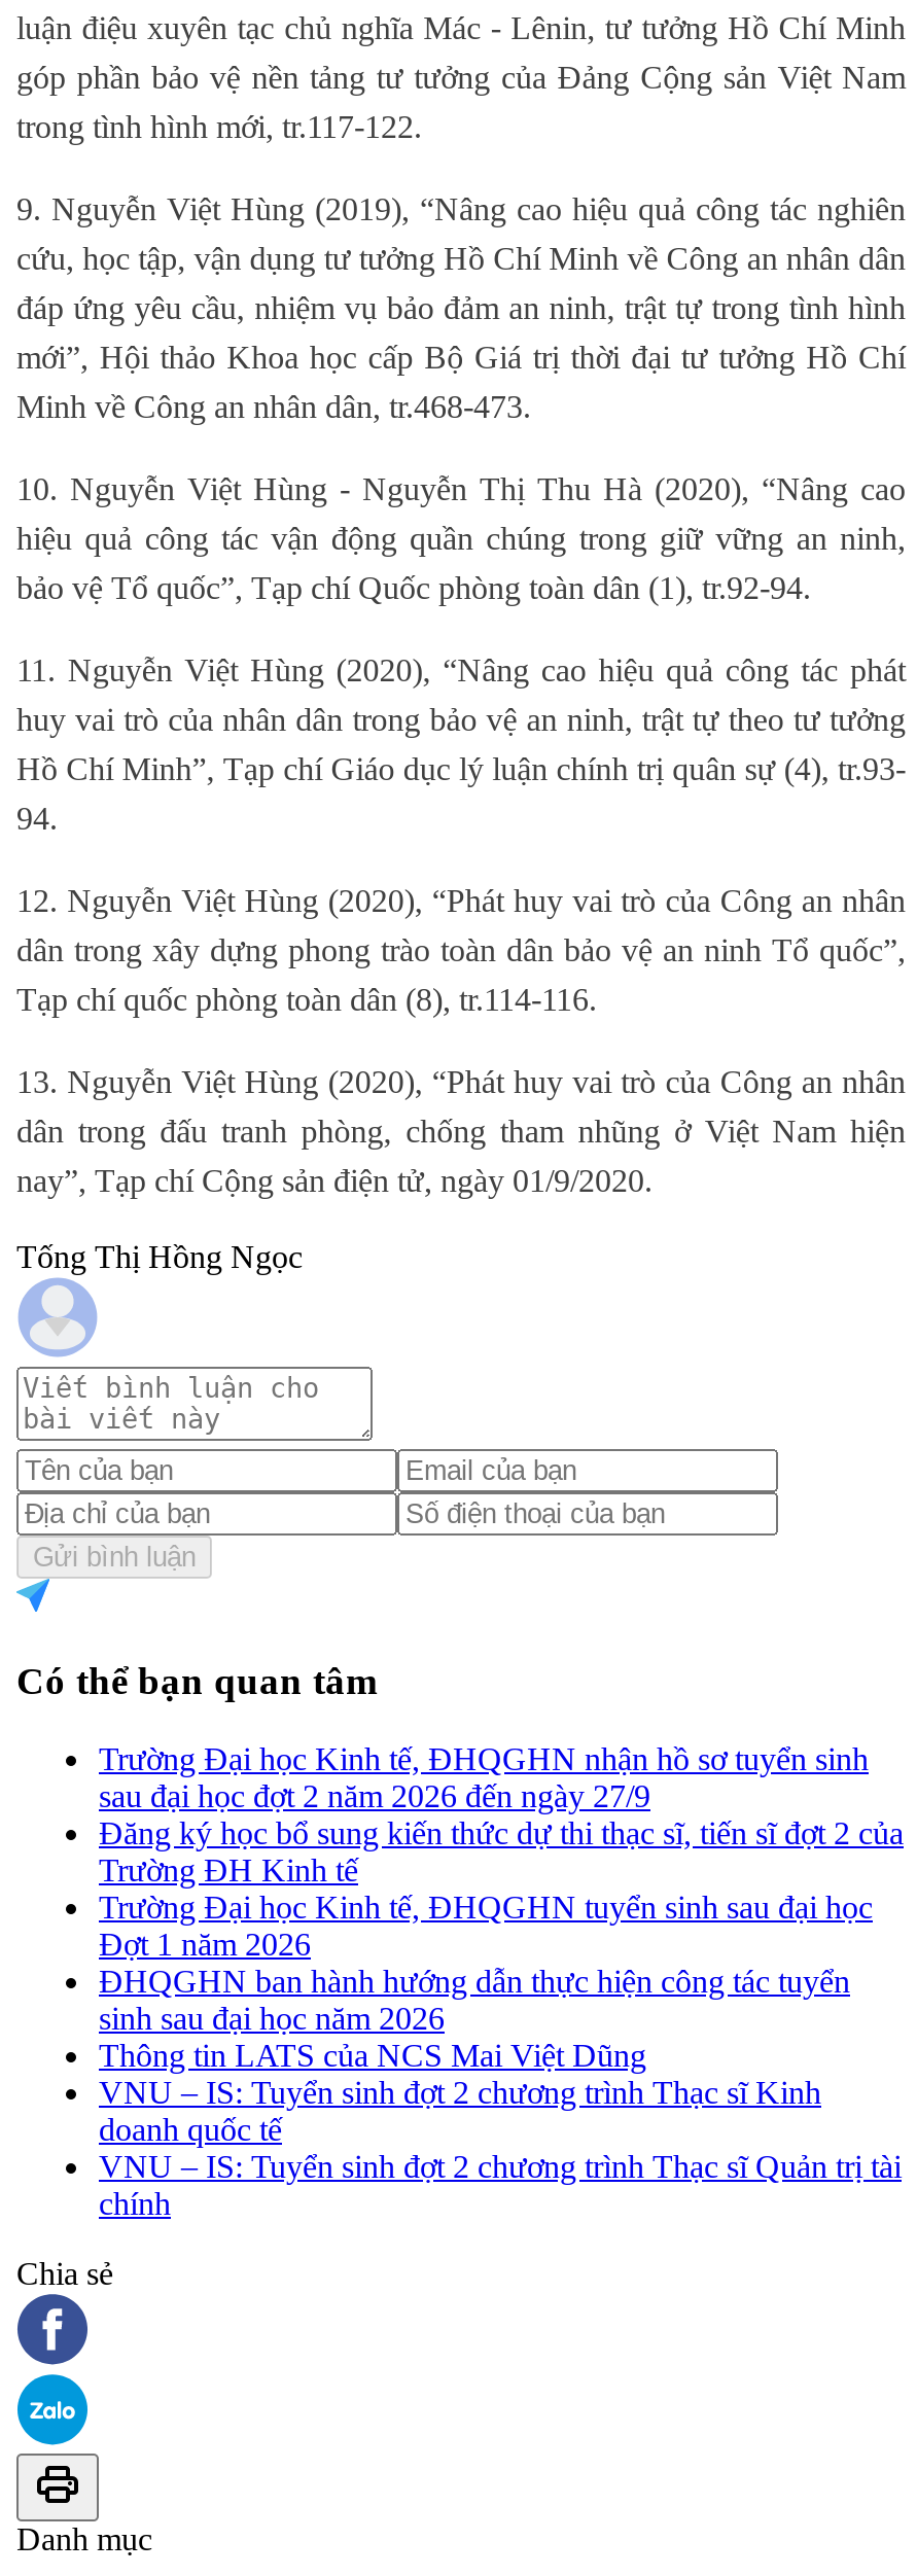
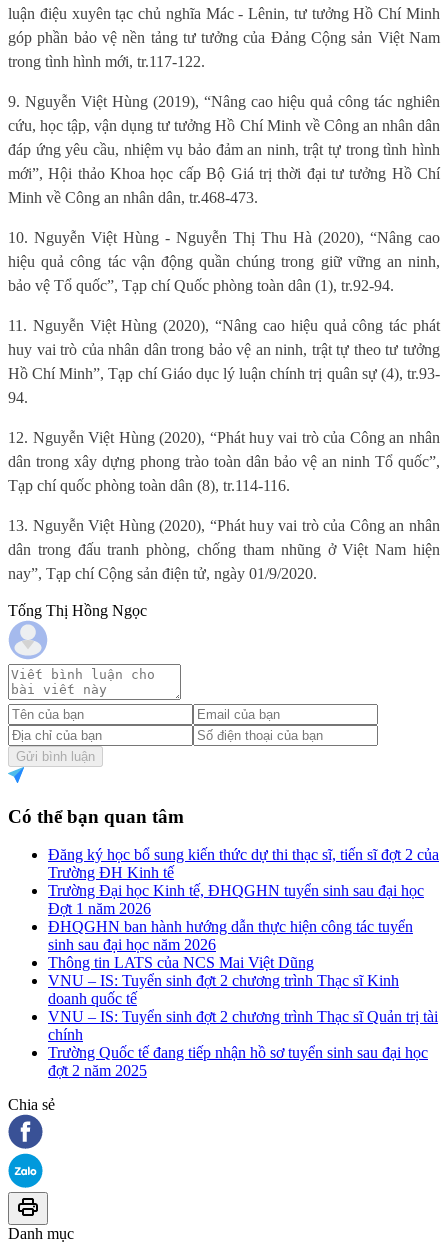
[99,1742,869,1814] Trường Đại học Kinh tế, ĐHQGHN nhận hồ sơ tuyển sinh | sau đại học đợt 2 năm 2026 đến ngày 27/9 -> none
moved [99,1816,904,2221] -> [48,846,439,1043]: Đăng ký học bổ sung kiến thức dự thi thạc sĩ, tiến sĩ đợt 2 của | Trường ĐH Kinh tế | Trường Đại học Kinh tế, ĐHQGHN tuyển sinh sau đại học | ... | VNU – IS: Tuyển sinh đợt 2 chương trình Thạc sĩ Quản trị tài | chính
none -> [48,1044,428,1079] Trường Quốc tế đang tiếp nhận hồ sơ tuyển sinh sau đại học | đợt 2 năm 2025

